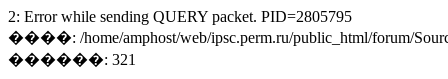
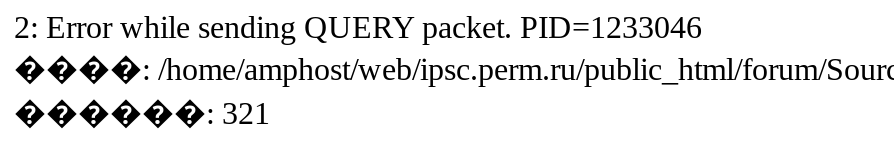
[8,8,352,25] 2: Error while sending QUERY packet. PID=2805795 -> [14,10,702,44] 2: Error while sending QUERY packet. PID=1233046

